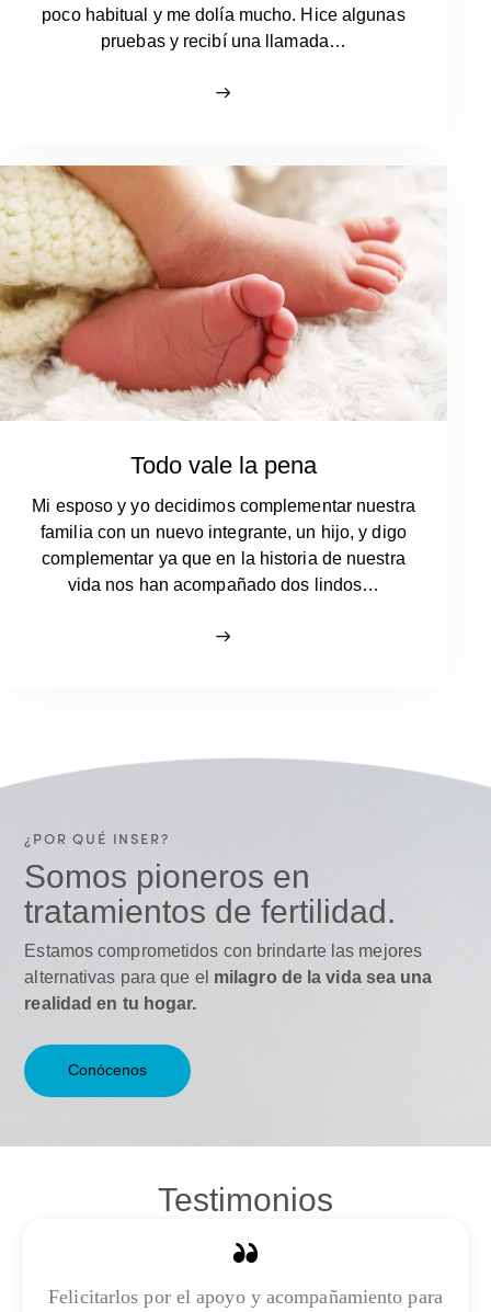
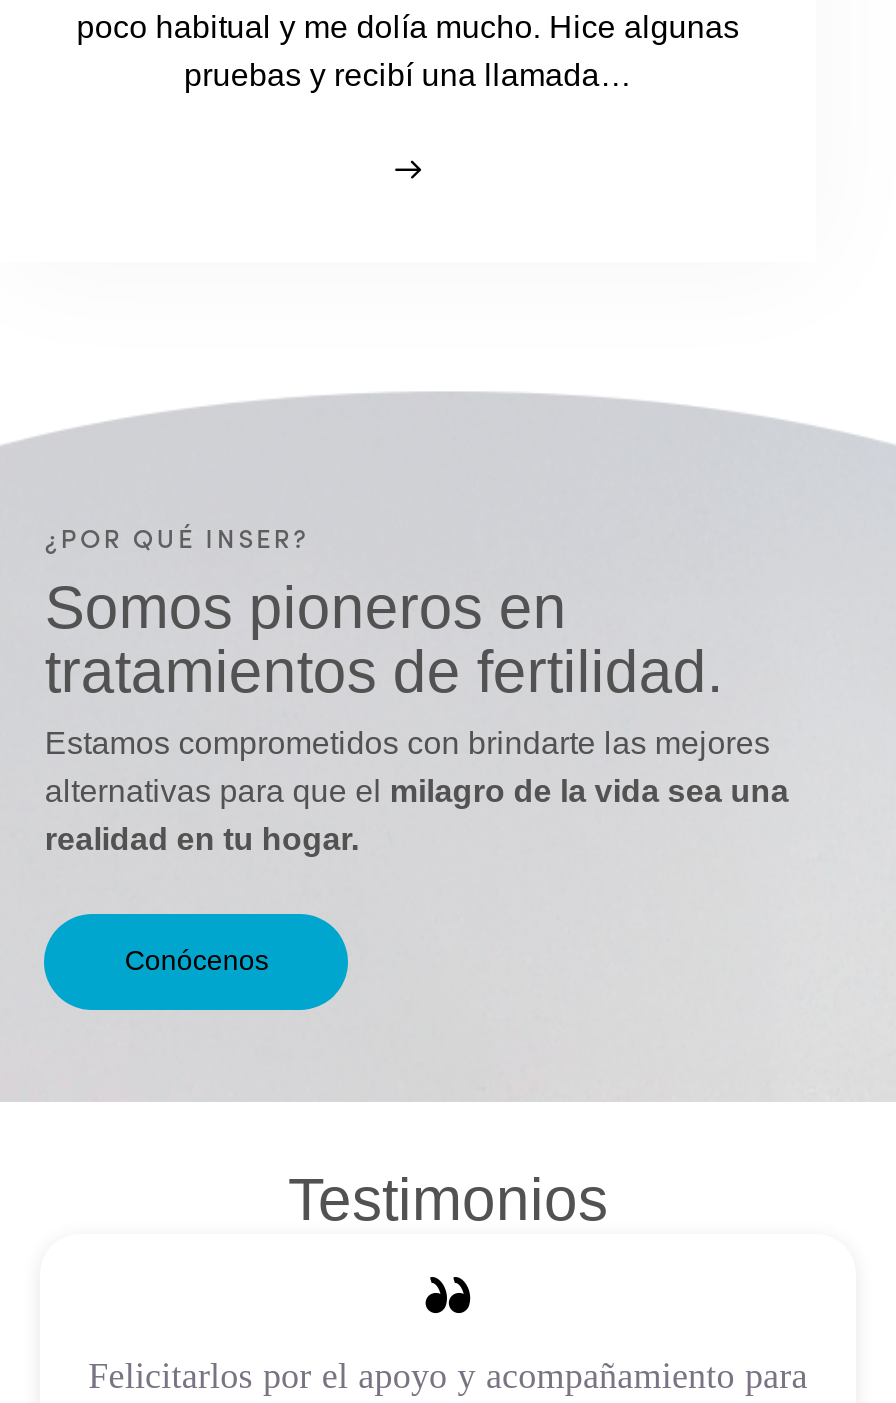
[3,164,435,594] [image] | Todo vale la pena | Mi esposo y yo decidimos complementar nuestra | familia con un nuevo integrante, un hijo, y digo | complementar ya que en la historia de nuestra | vida nos han acompañado dos lindos… -> none

